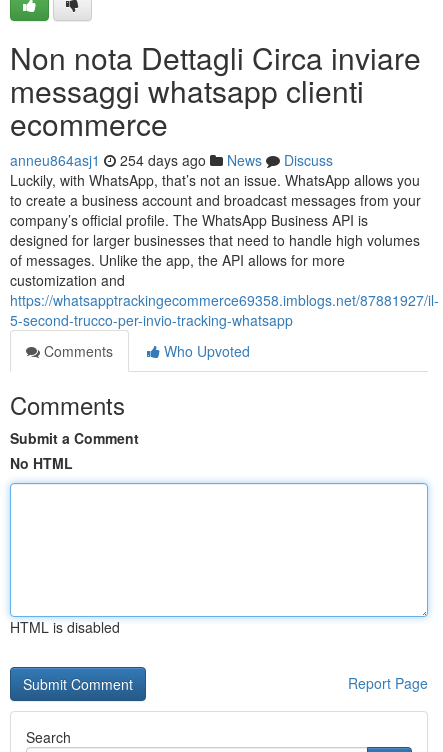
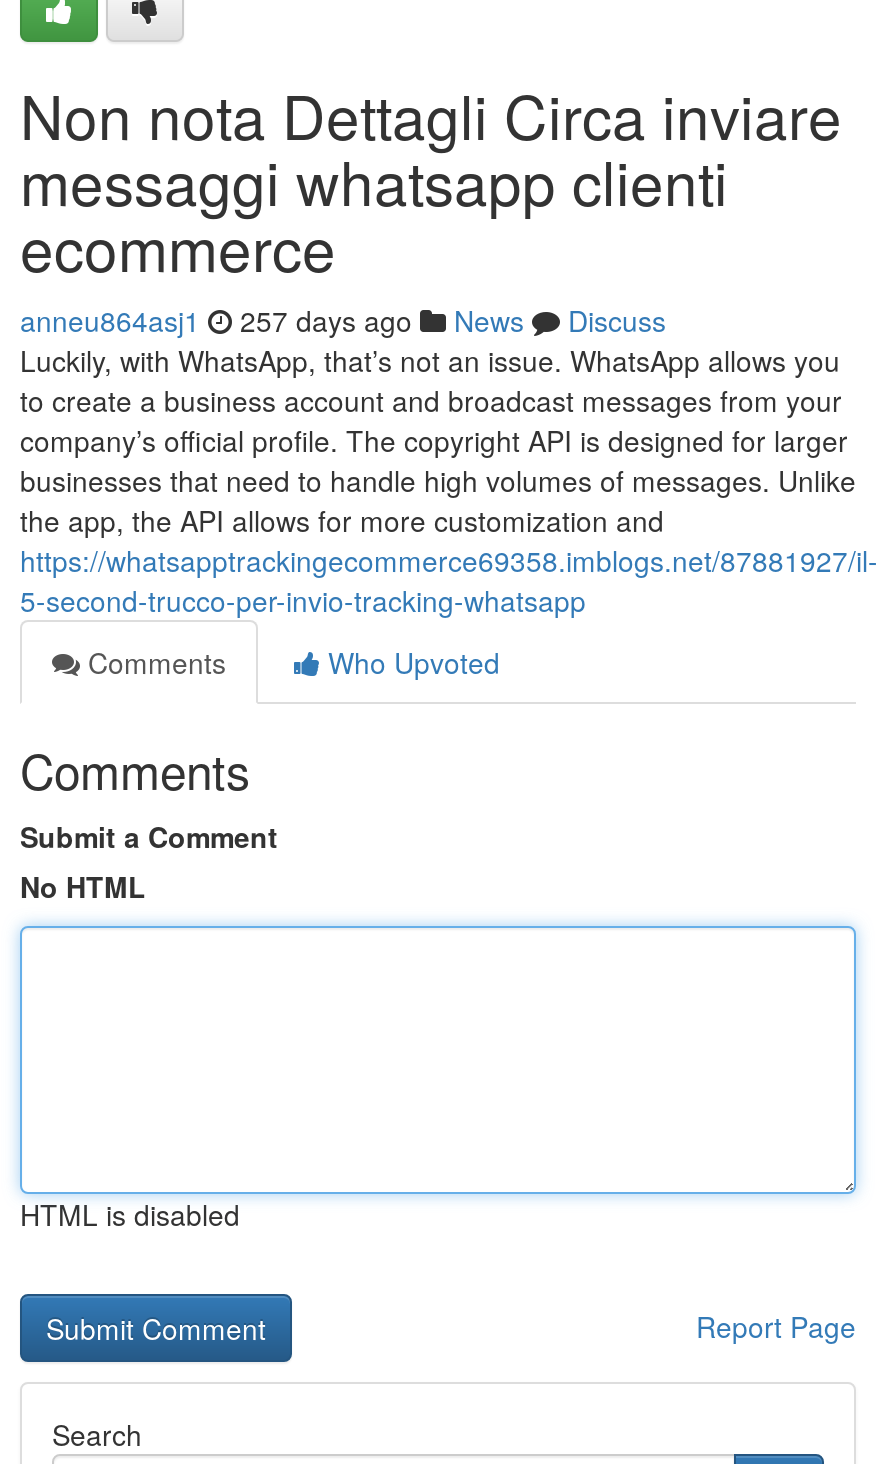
[10,150,333,170] anneu864asj1 254 days ago News Discuss -> [20,300,666,340] anneu864asj1 257 days ago News Discuss
[10,210,420,290] company’s official profile. The WhatsApp Business API is | designed for larger businesses that need to handle high volumes | of messages. Unlike the app, the API allows for more | customization and -> [20,420,856,540] company’s official profile. The copyright API is designed for larger | businesses that need to handle high volumes of messages. Unlike | the app, the API allows for more customization and

